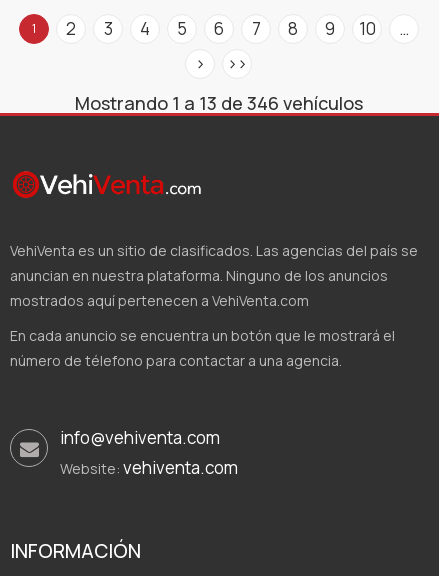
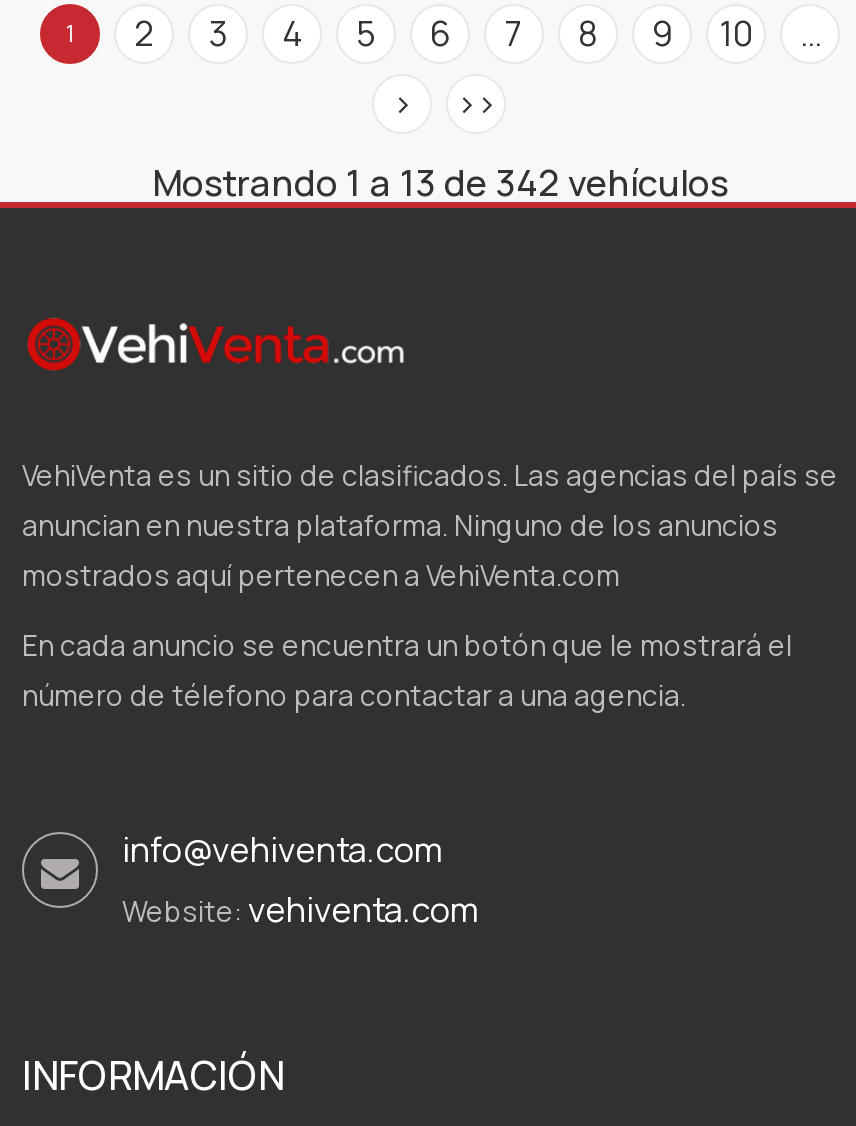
[75,91,363,115] Mostrando 1 a 13 de 346 vehículos -> [152,157,728,205] Mostrando 1 a 13 de 342 vehículos

